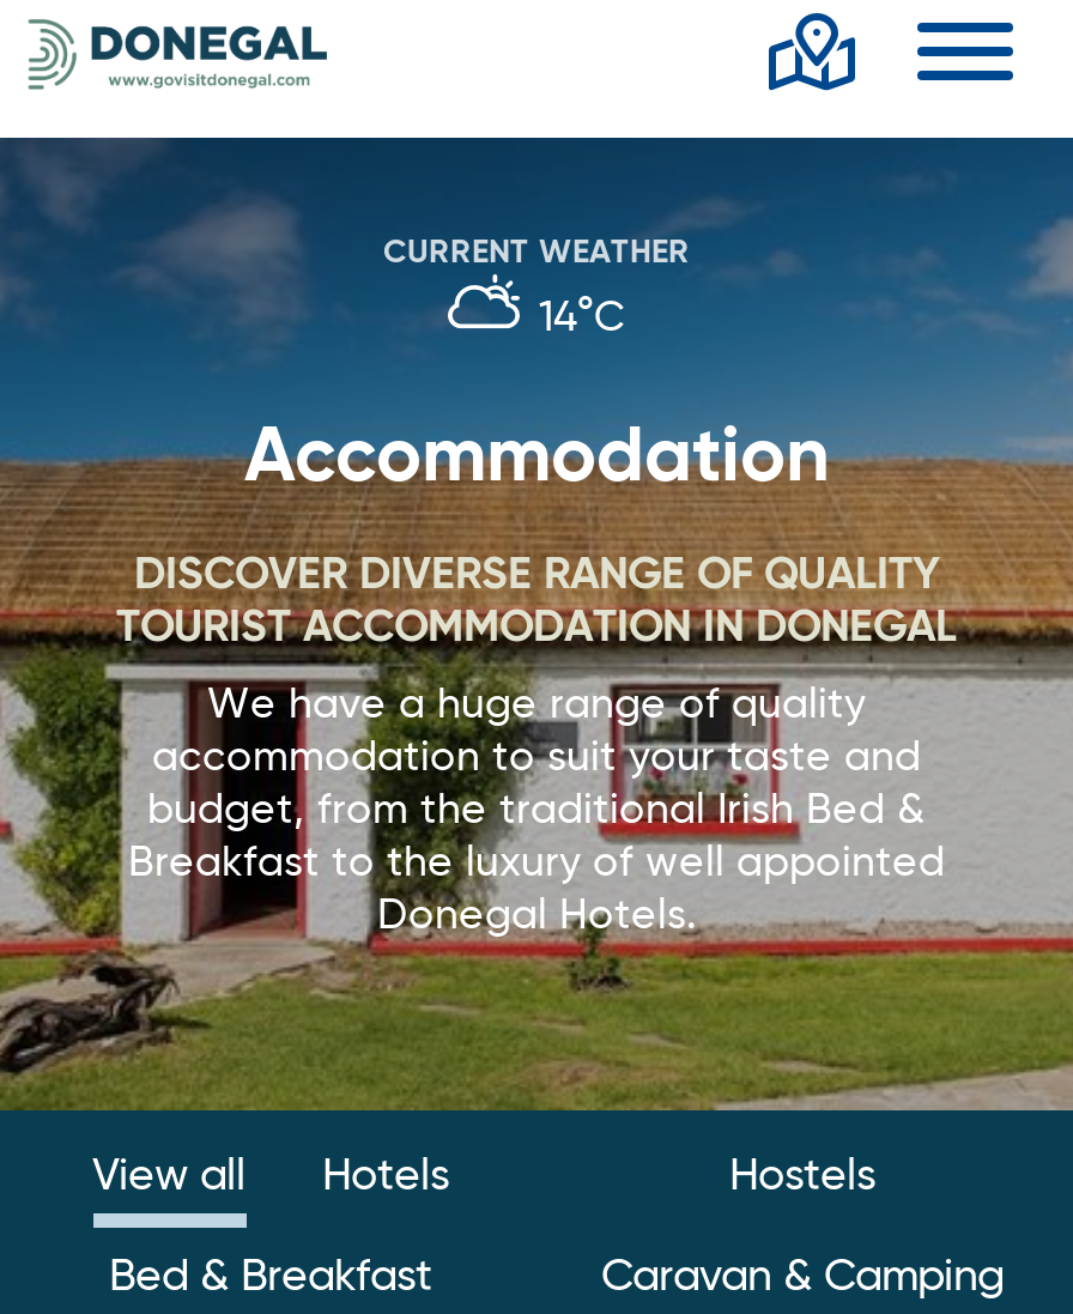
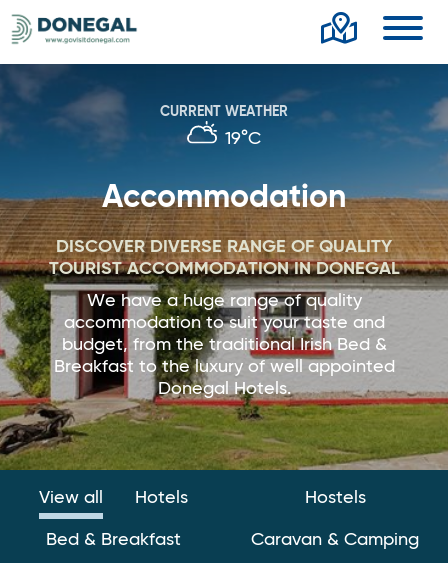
[539,297,625,340] 14°C -> [225,130,261,148] 19°C

